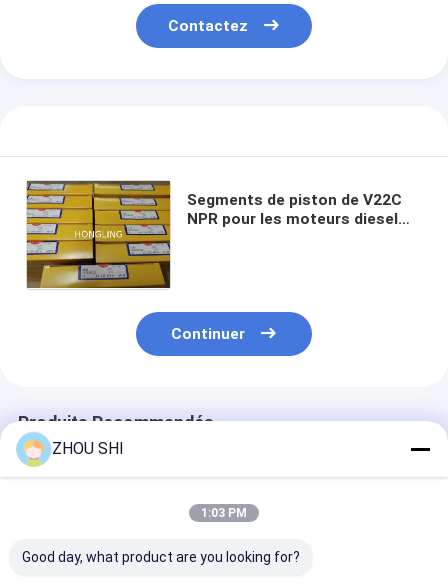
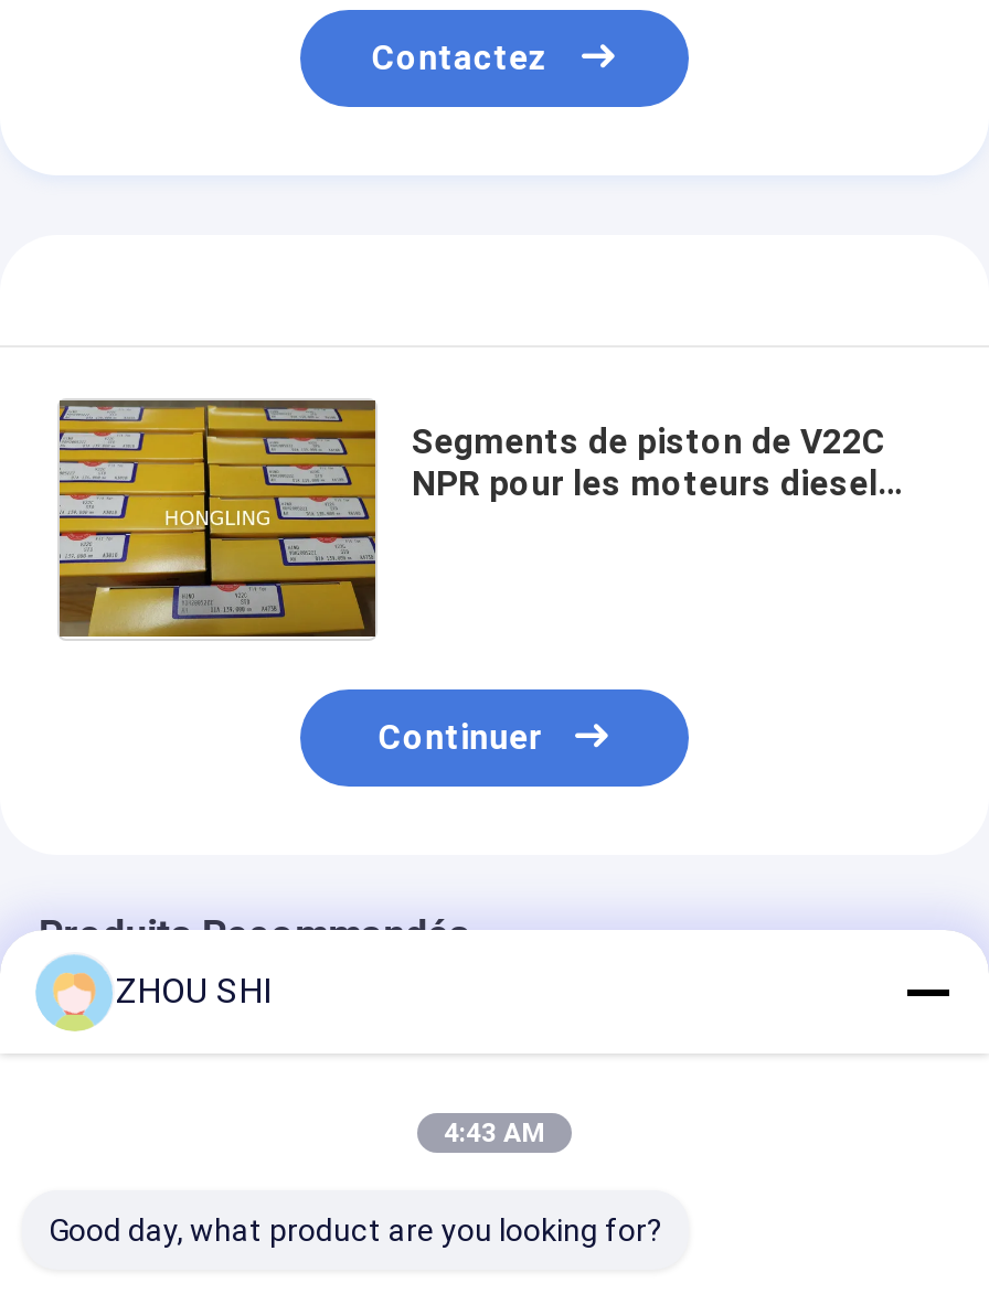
[201,506,247,520] 1:03 PM -> [444,1117,545,1148] 4:43 AM

